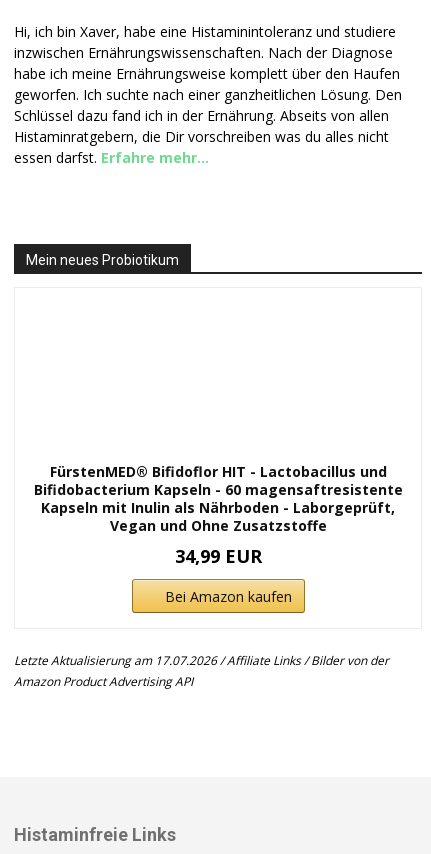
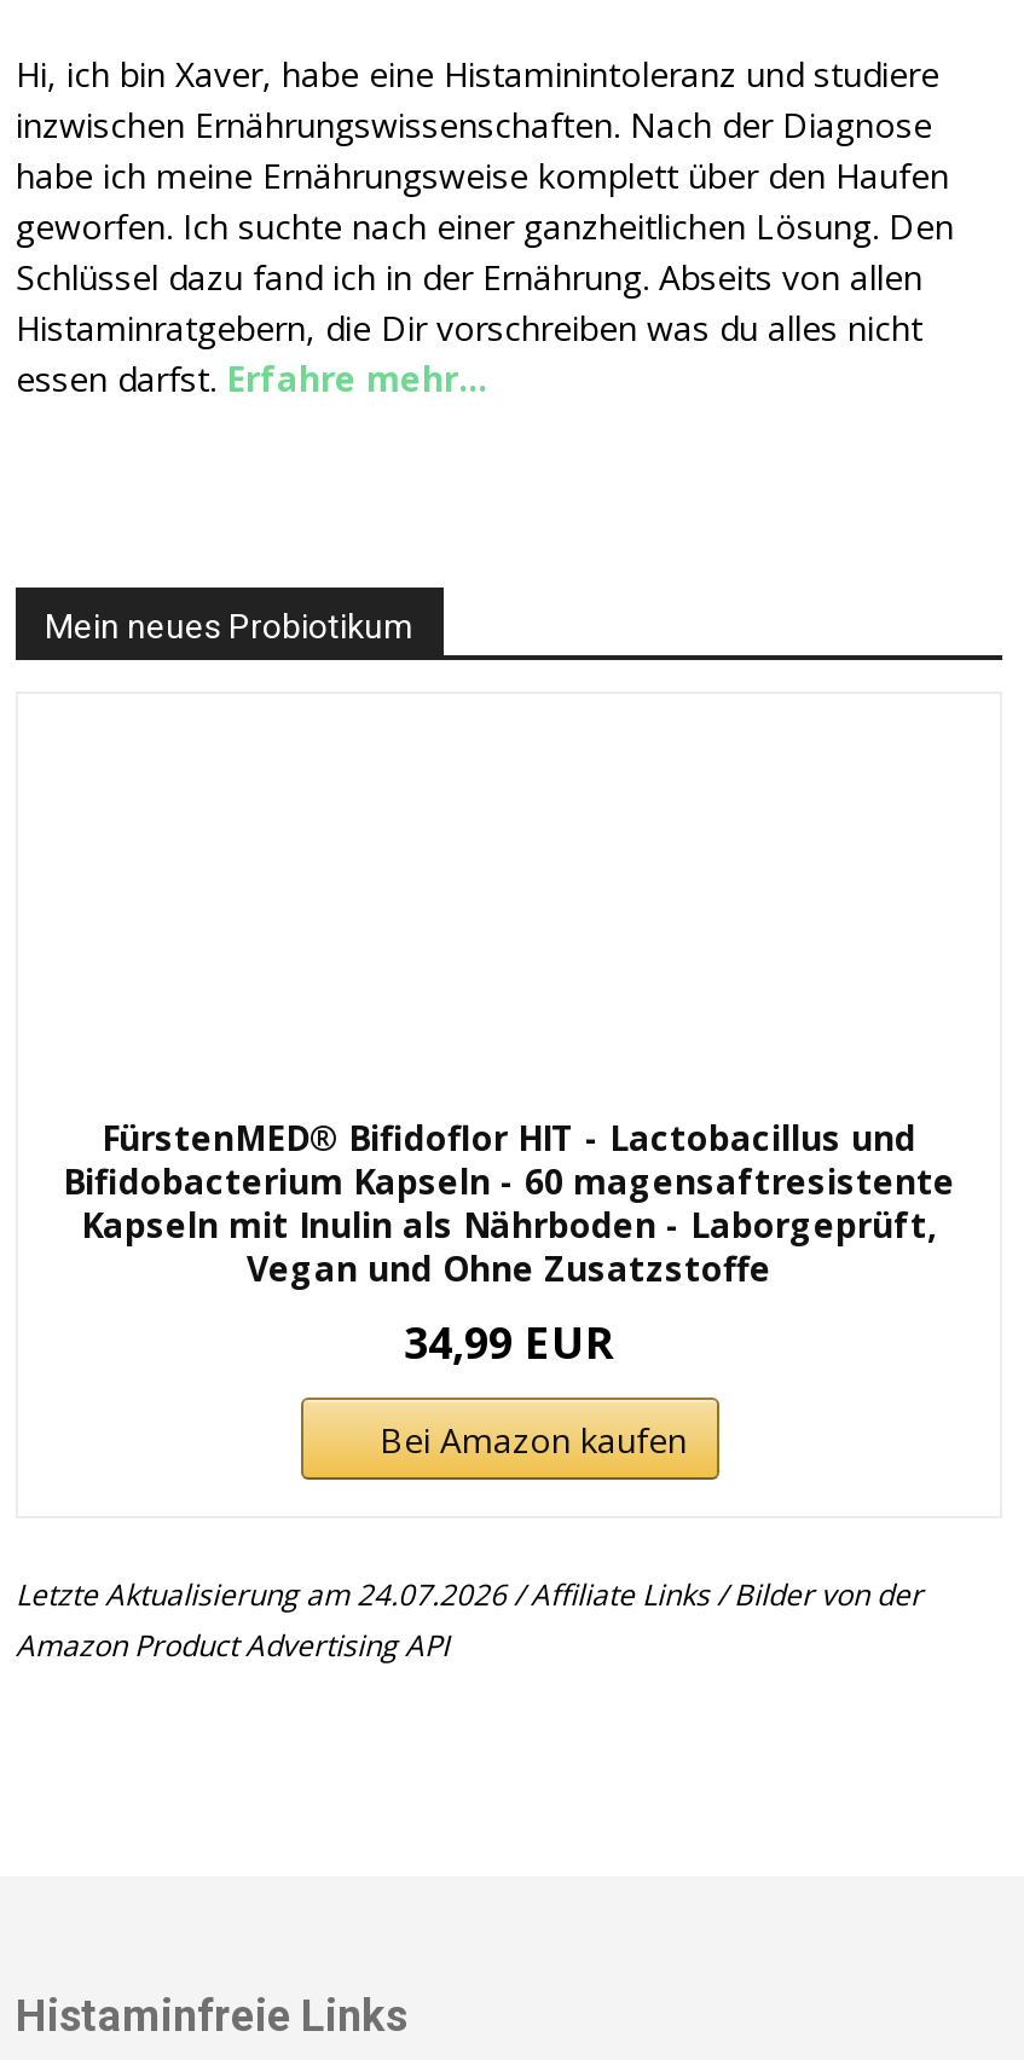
[14,652,389,669] Letzte Aktualisierung am 17.07.2026 / Affiliate Links / Bilder von der -> [16,1573,922,1614] Letzte Aktualisierung am 24.07.2026 / Affiliate Links / Bilder von der

